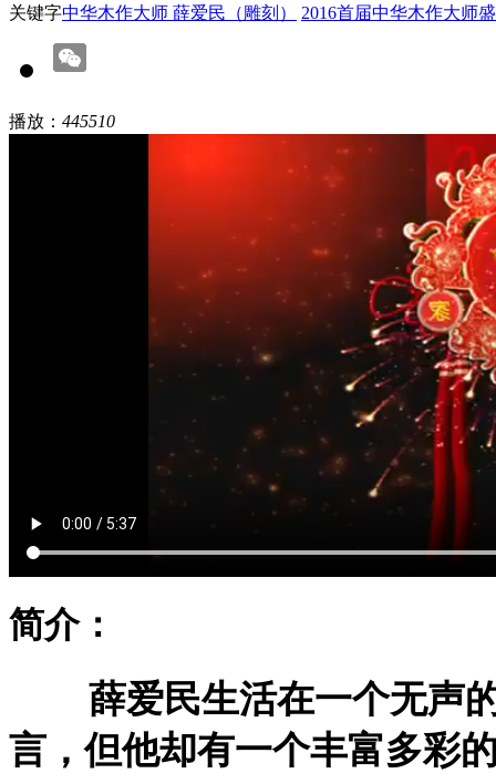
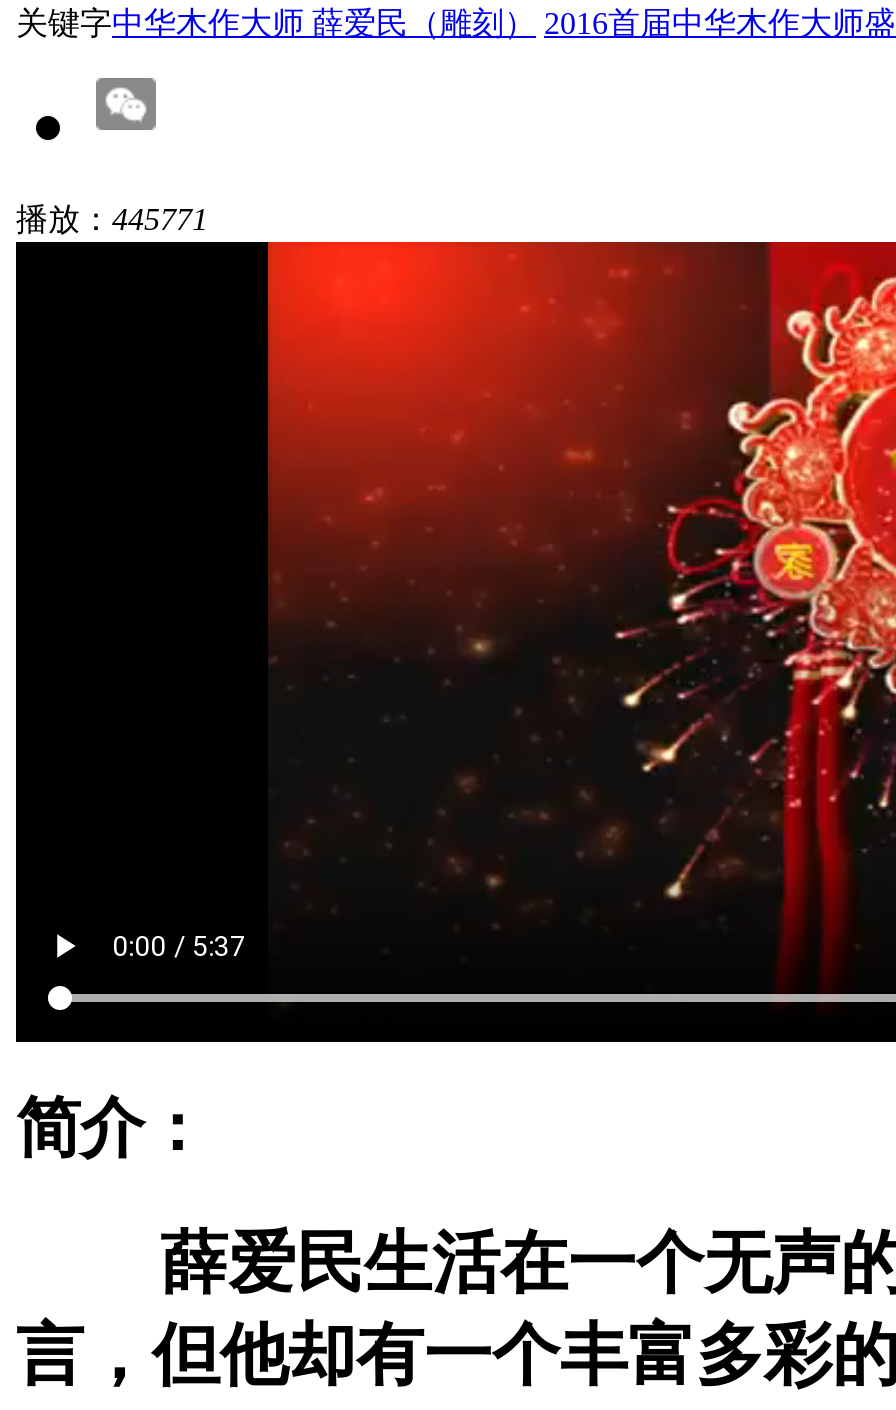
[9,112,115,130] 播放：445510 -> [16,202,208,236] 播放：445771

